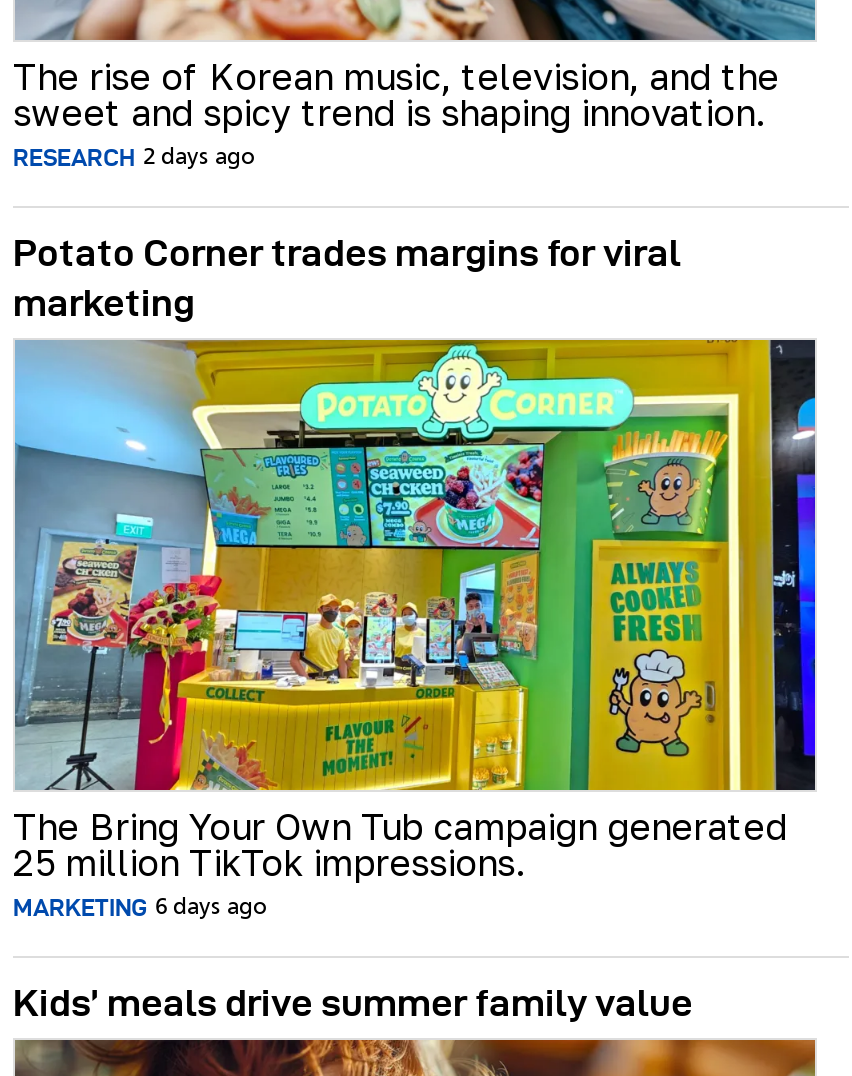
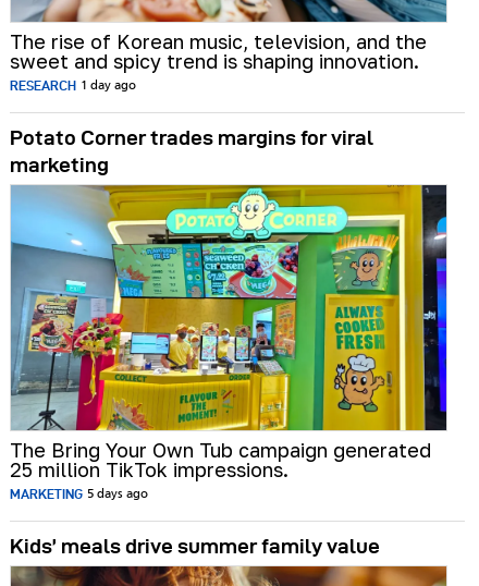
[13,143,255,169] RESEARCH 2 days ago -> [10,78,136,92] RESEARCH 1 day ago
[13,893,267,919] MARKETING 6 days ago -> [10,487,148,501] MARKETING 5 days ago

